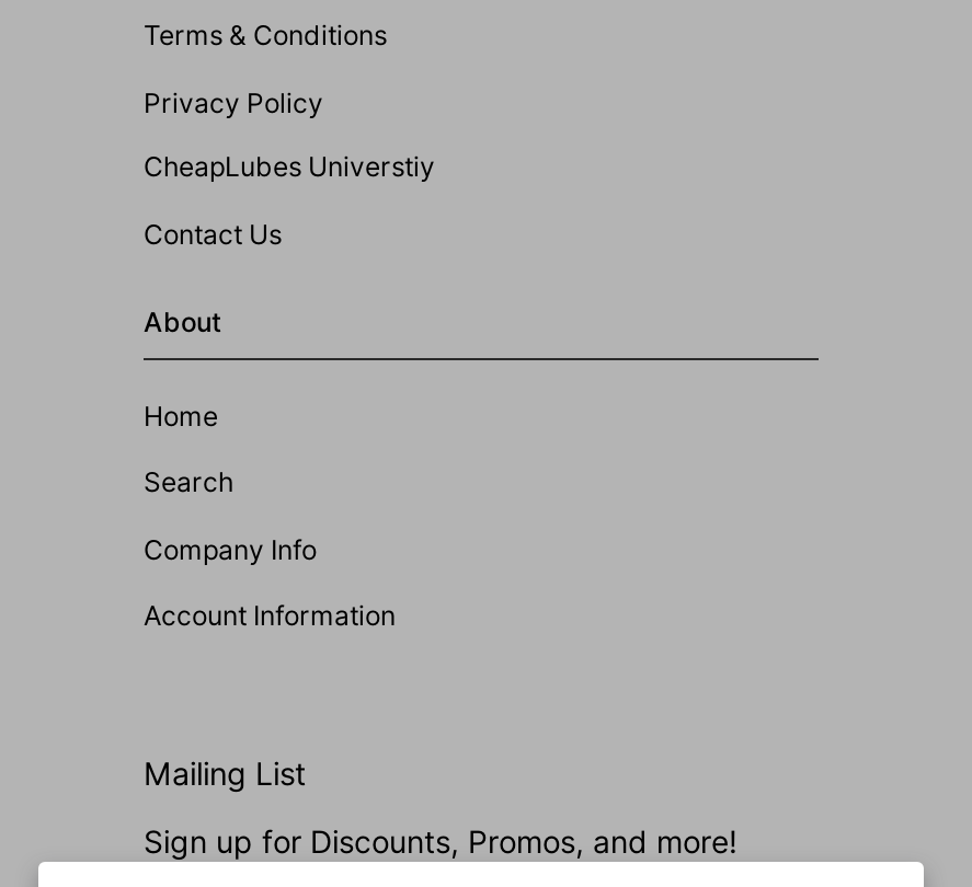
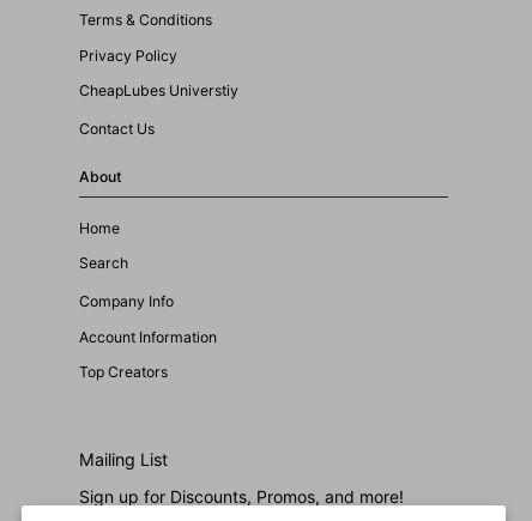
none -> [79,364,168,382] Top Creators

